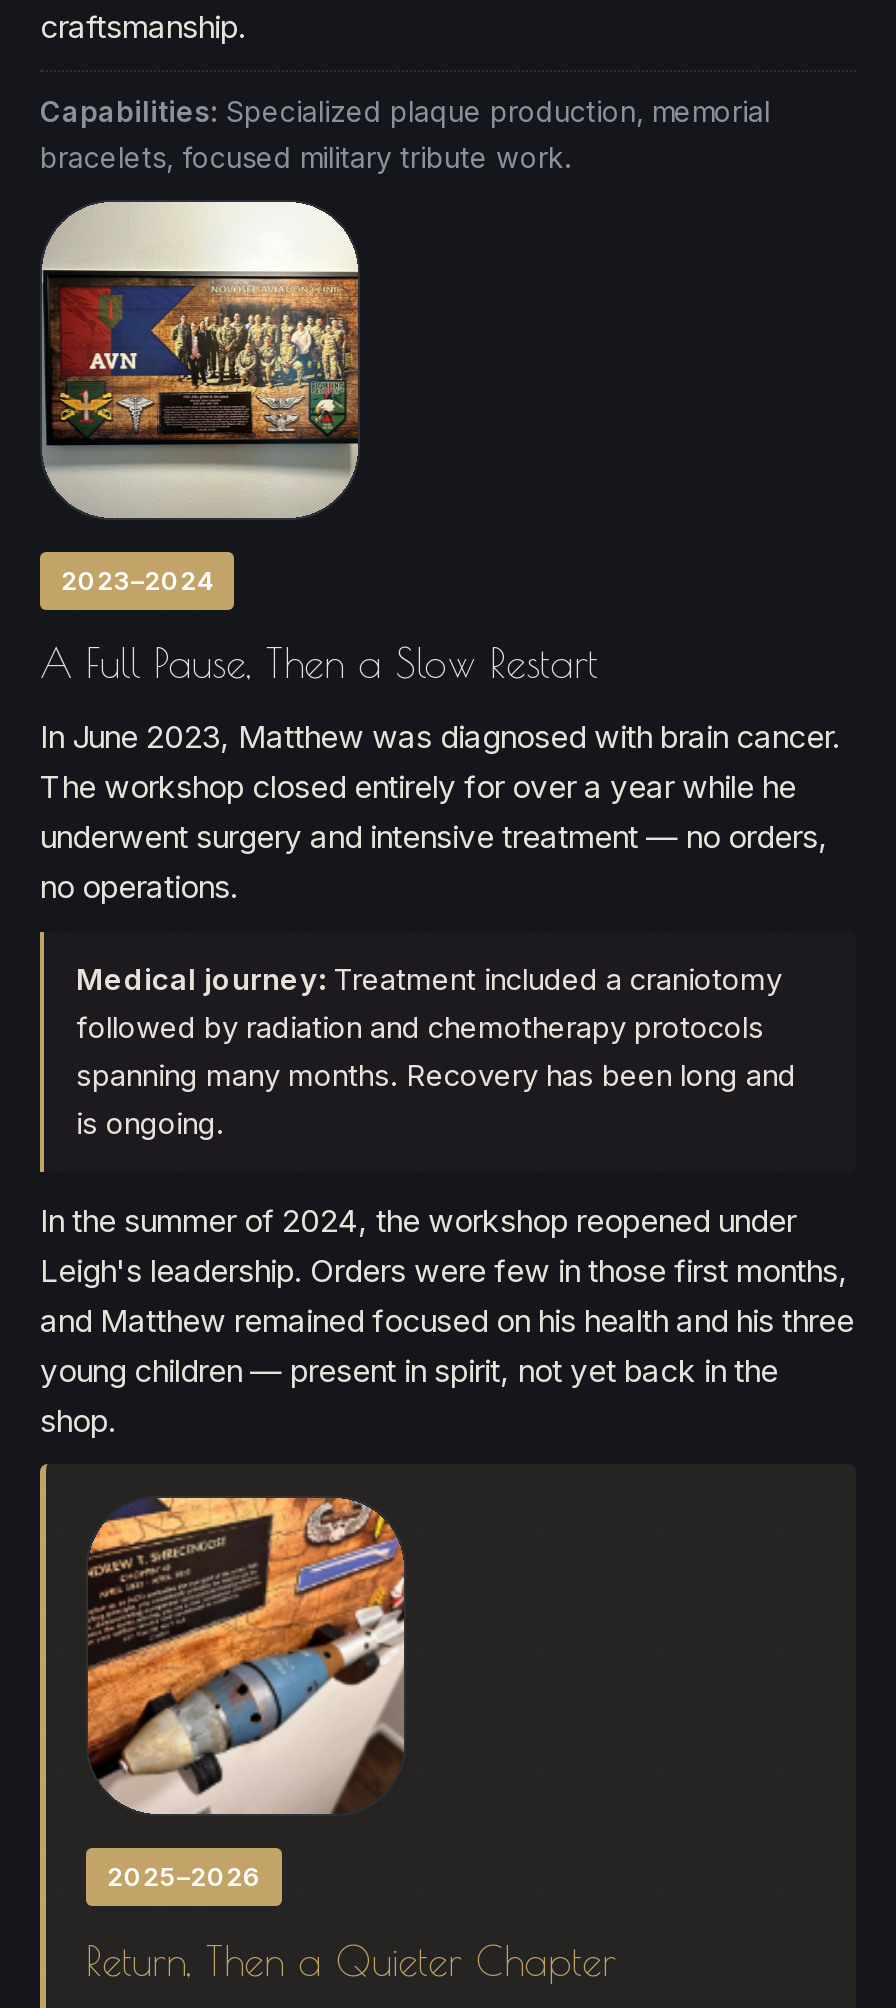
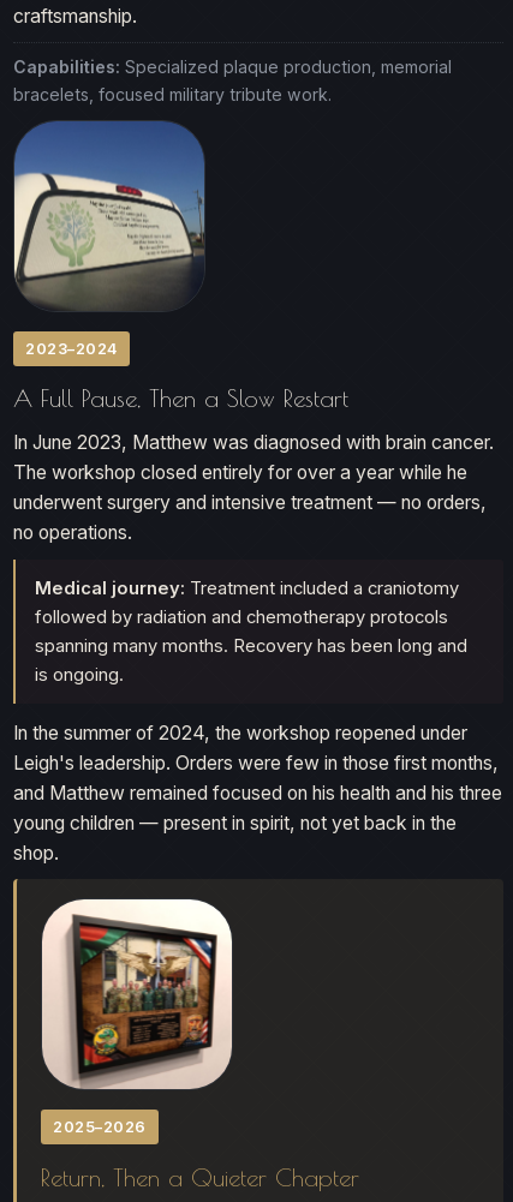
[40,200,360,520] [image] -> [13,120,205,311] [image]
[86,1496,406,1814] [image] -> [41,898,233,1090] [image]

